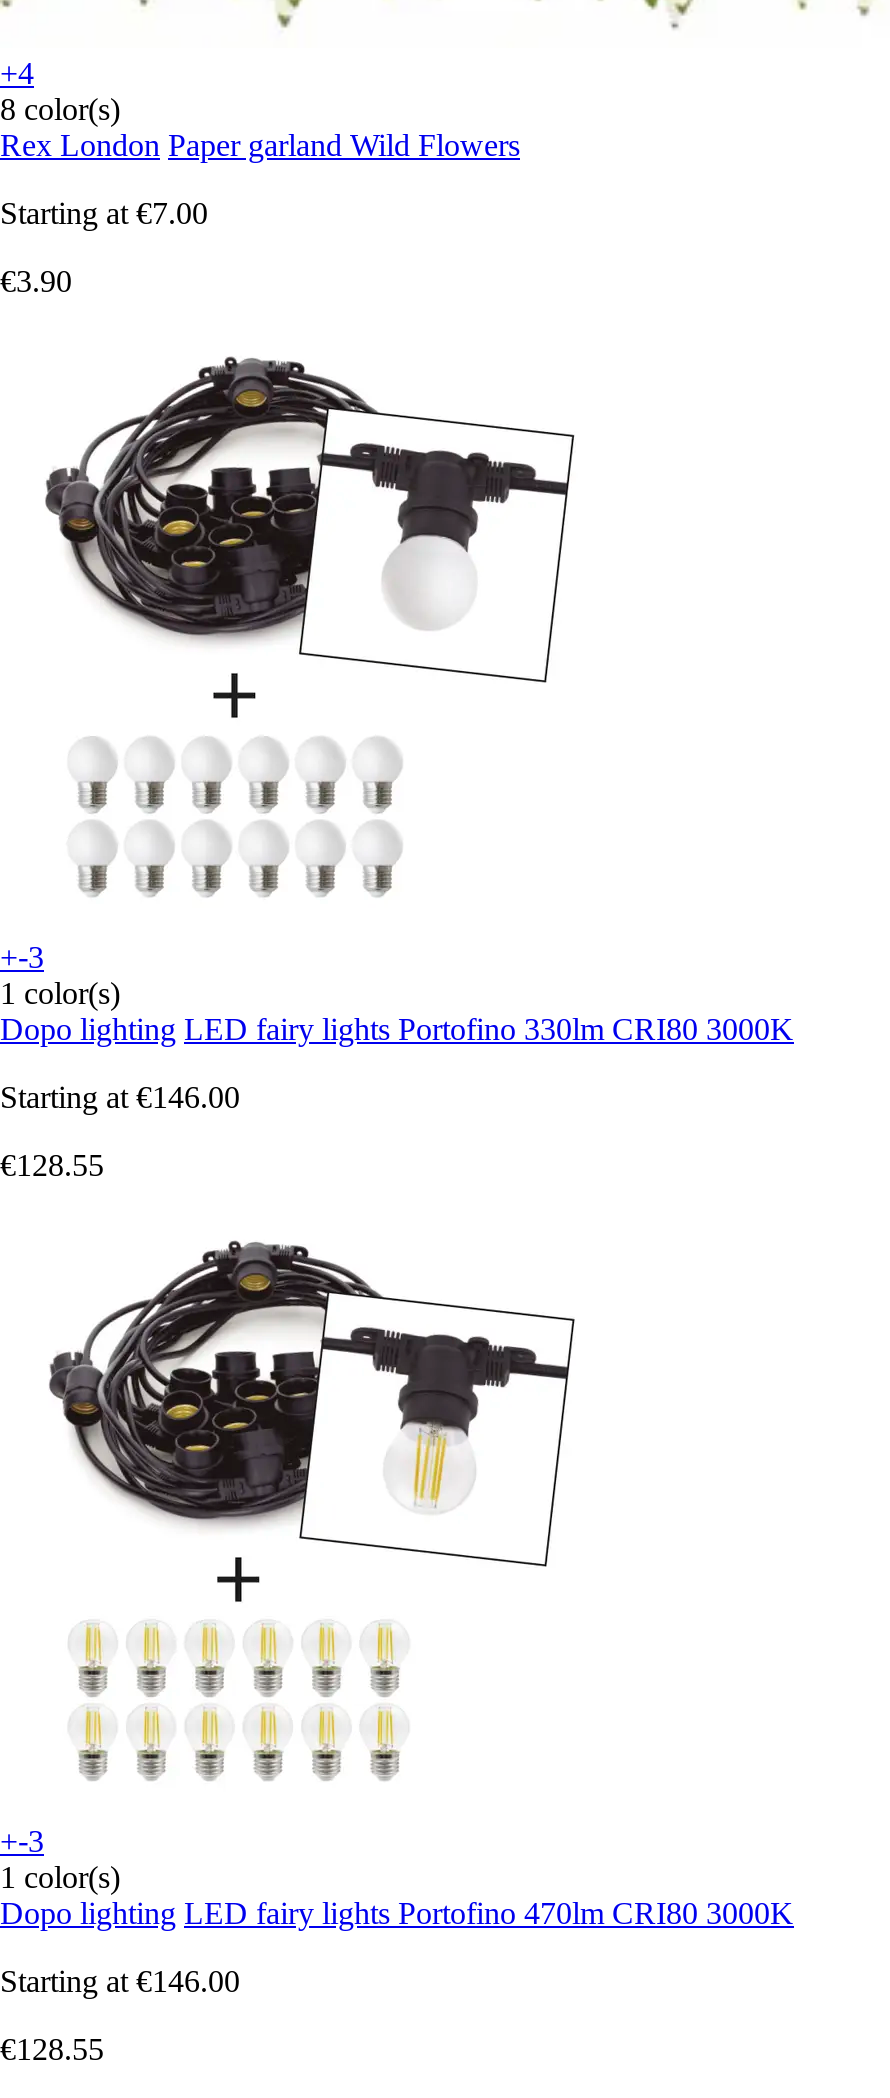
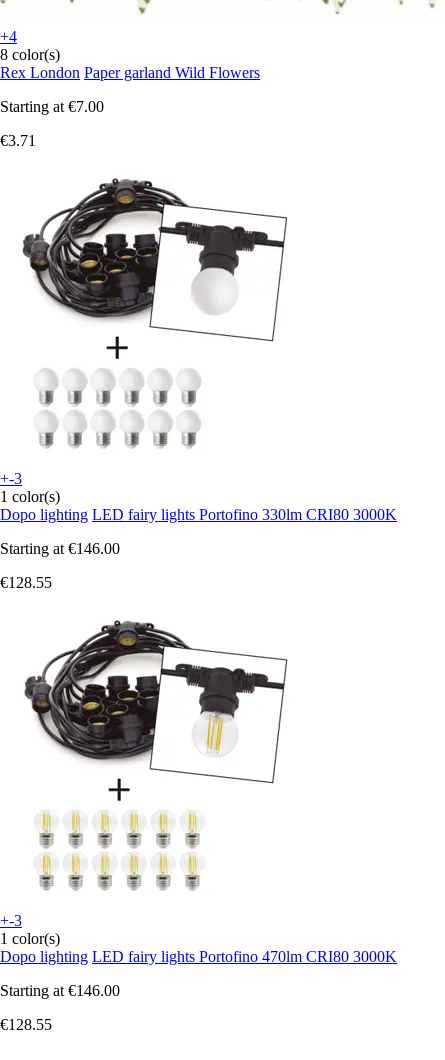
[0,263,72,297] €3.90 -> [0,132,36,149] €3.71

